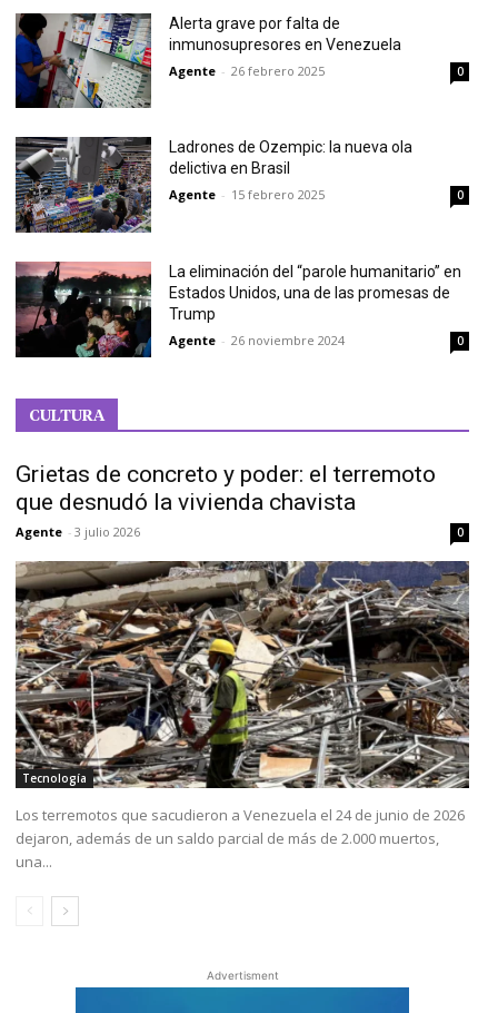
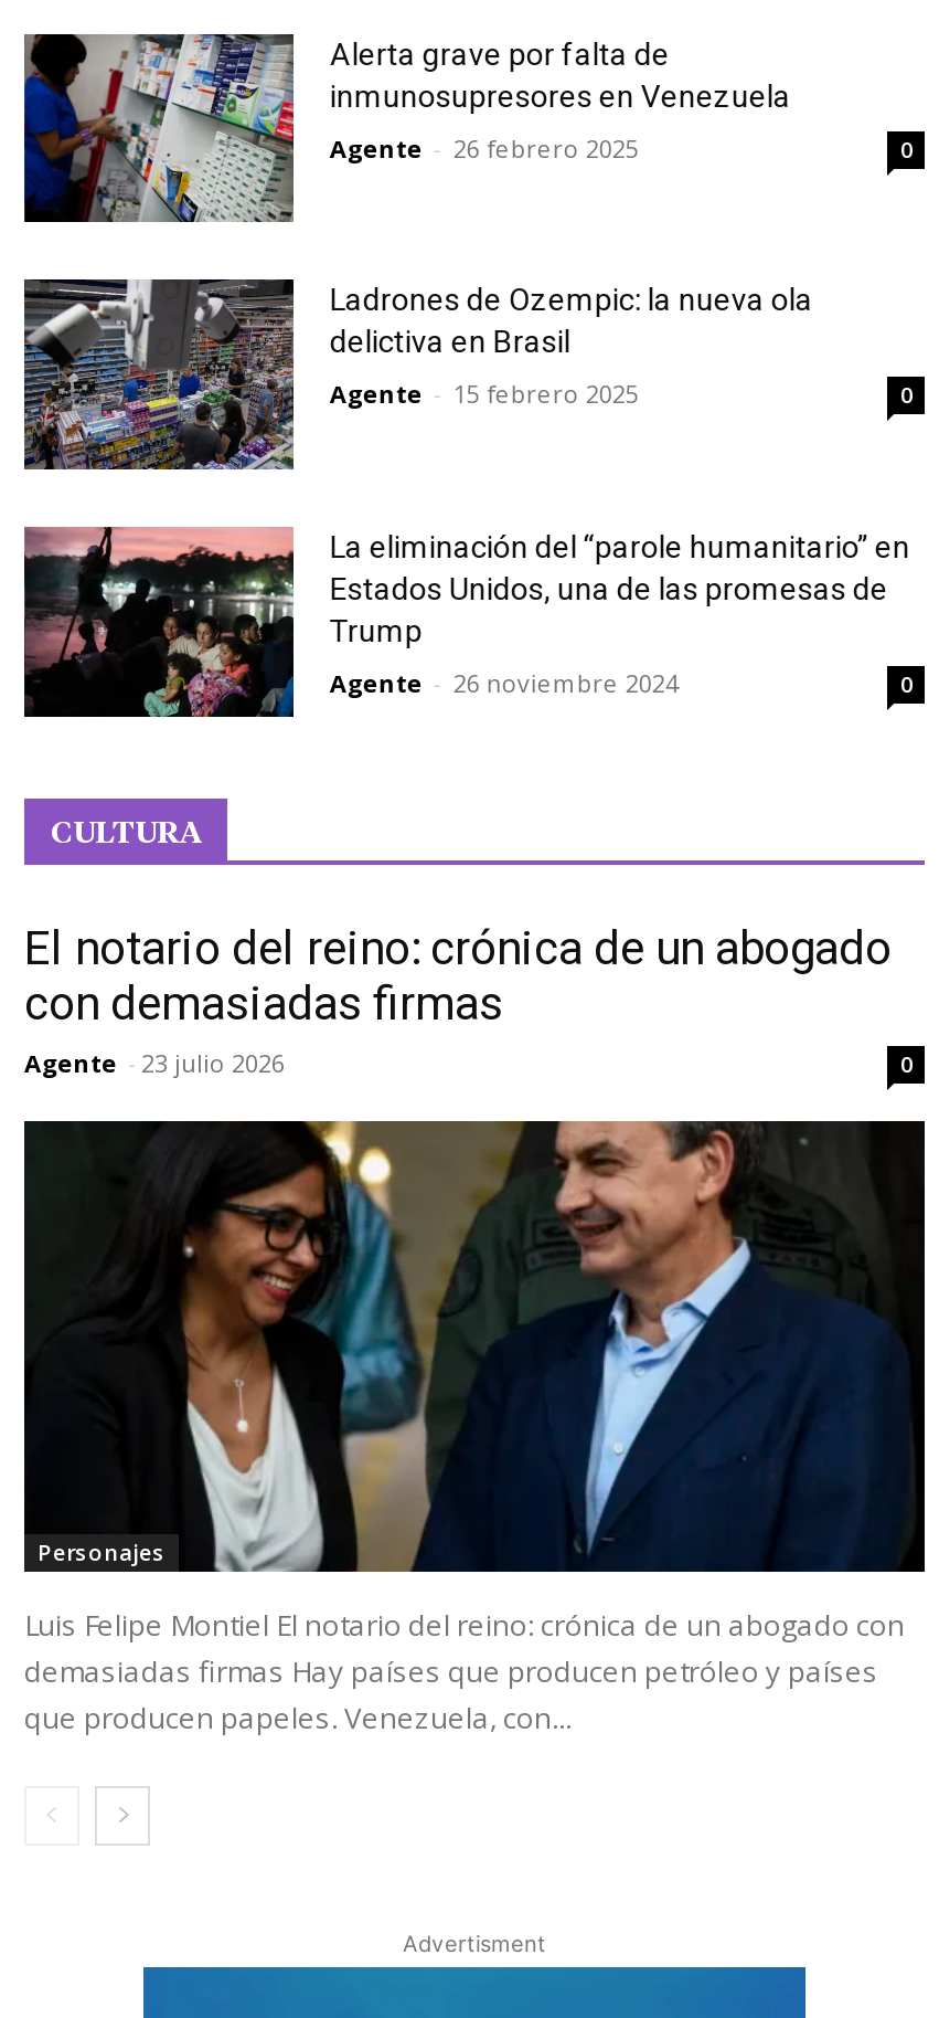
[16,461,436,540] Grietas de concreto y poder: el terremoto | que desnudó la vivienda chavista | Agente - 3 julio 2026 -> [24,922,892,1079] El notario del reino: crónica de un abogado | con demasiadas firmas | Agente - 23 julio 2026
[14,560,470,789] [image] | Tecnología -> [22,1119,927,1574] [image] | Personajes
[16,805,465,871] Los terremotos que sacudieron a Venezuela el 24 de junio de 2026 | dejaron, además de un saldo parcial de más de 2.000 muertos, | una... -> [24,1604,905,1737] Luis Felipe Montiel El notario del reino: crónica de un abogado con | demasiadas firmas Hay países que producen petróleo y países | que producen papeles. Venezuela, con...

